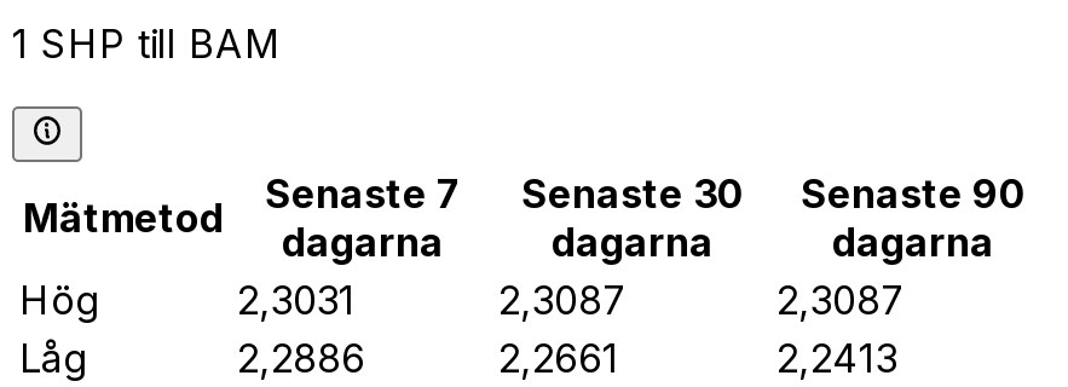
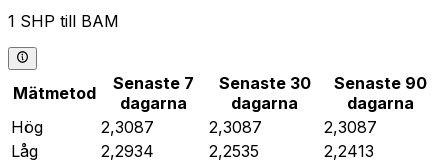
[237,275,356,323] 2,3031 -> [101,117,154,137] 2,3087
[237,333,365,381] 2,2886 -> [101,141,154,161] 2,2934
[498,333,619,381] 2,2661 -> [209,141,259,161] 2,2535

